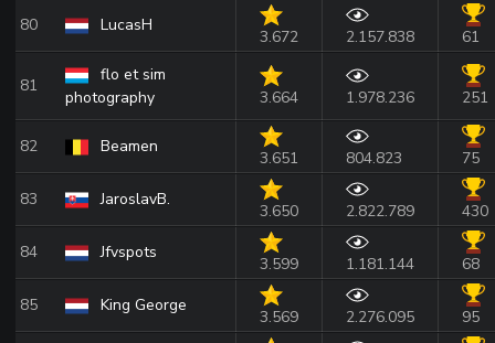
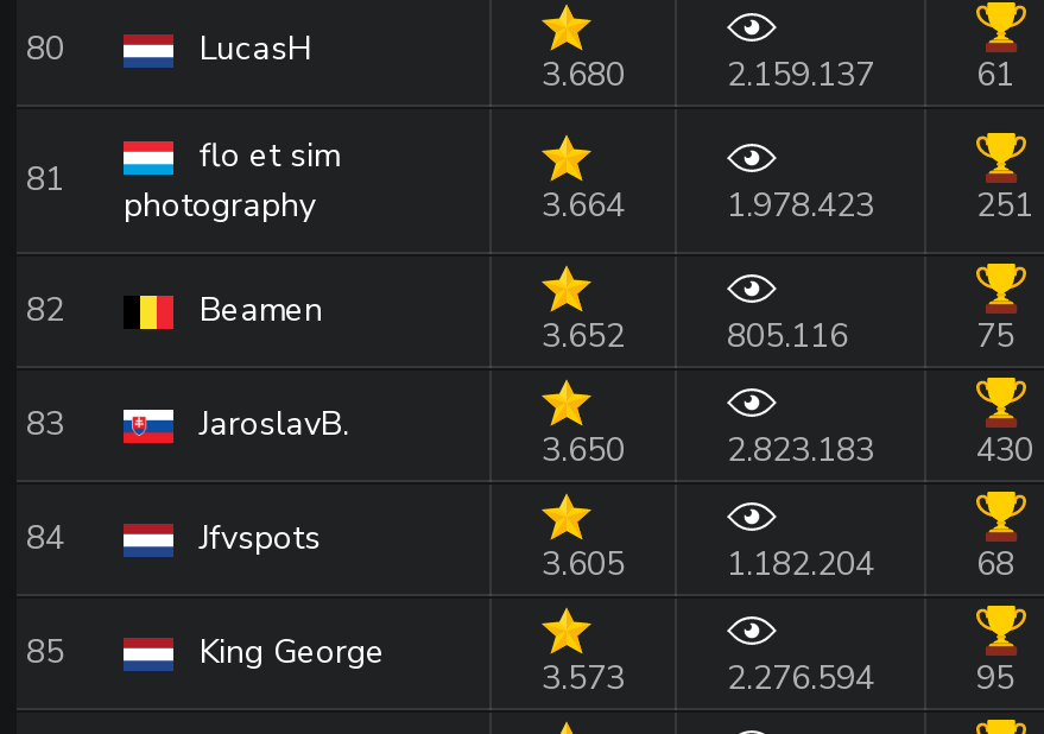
[260,27,298,48] 3.672 -> [542,53,625,98] 3.680
[346,27,414,48] 2.157.838 -> [727,53,874,98] 2.159.137
[346,88,414,109] 1.978.236 -> [727,184,874,229] 1.978.423
[260,148,298,169] 3.651 -> [542,315,625,360] 3.652
[346,148,402,169] 804.823 -> [727,315,848,360] 805.116
[346,201,414,222] 2.822.789 -> [727,429,874,474] 2.823.183
[260,254,298,275] 3.599 -> [542,543,625,588] 3.605
[346,254,414,275] 1.181.144 -> [727,543,874,588] 1.182.204
[260,307,298,328] 3.569 -> [542,657,625,702] 3.573
[346,307,414,328] 2.276.095 -> [727,657,874,702] 2.276.594

